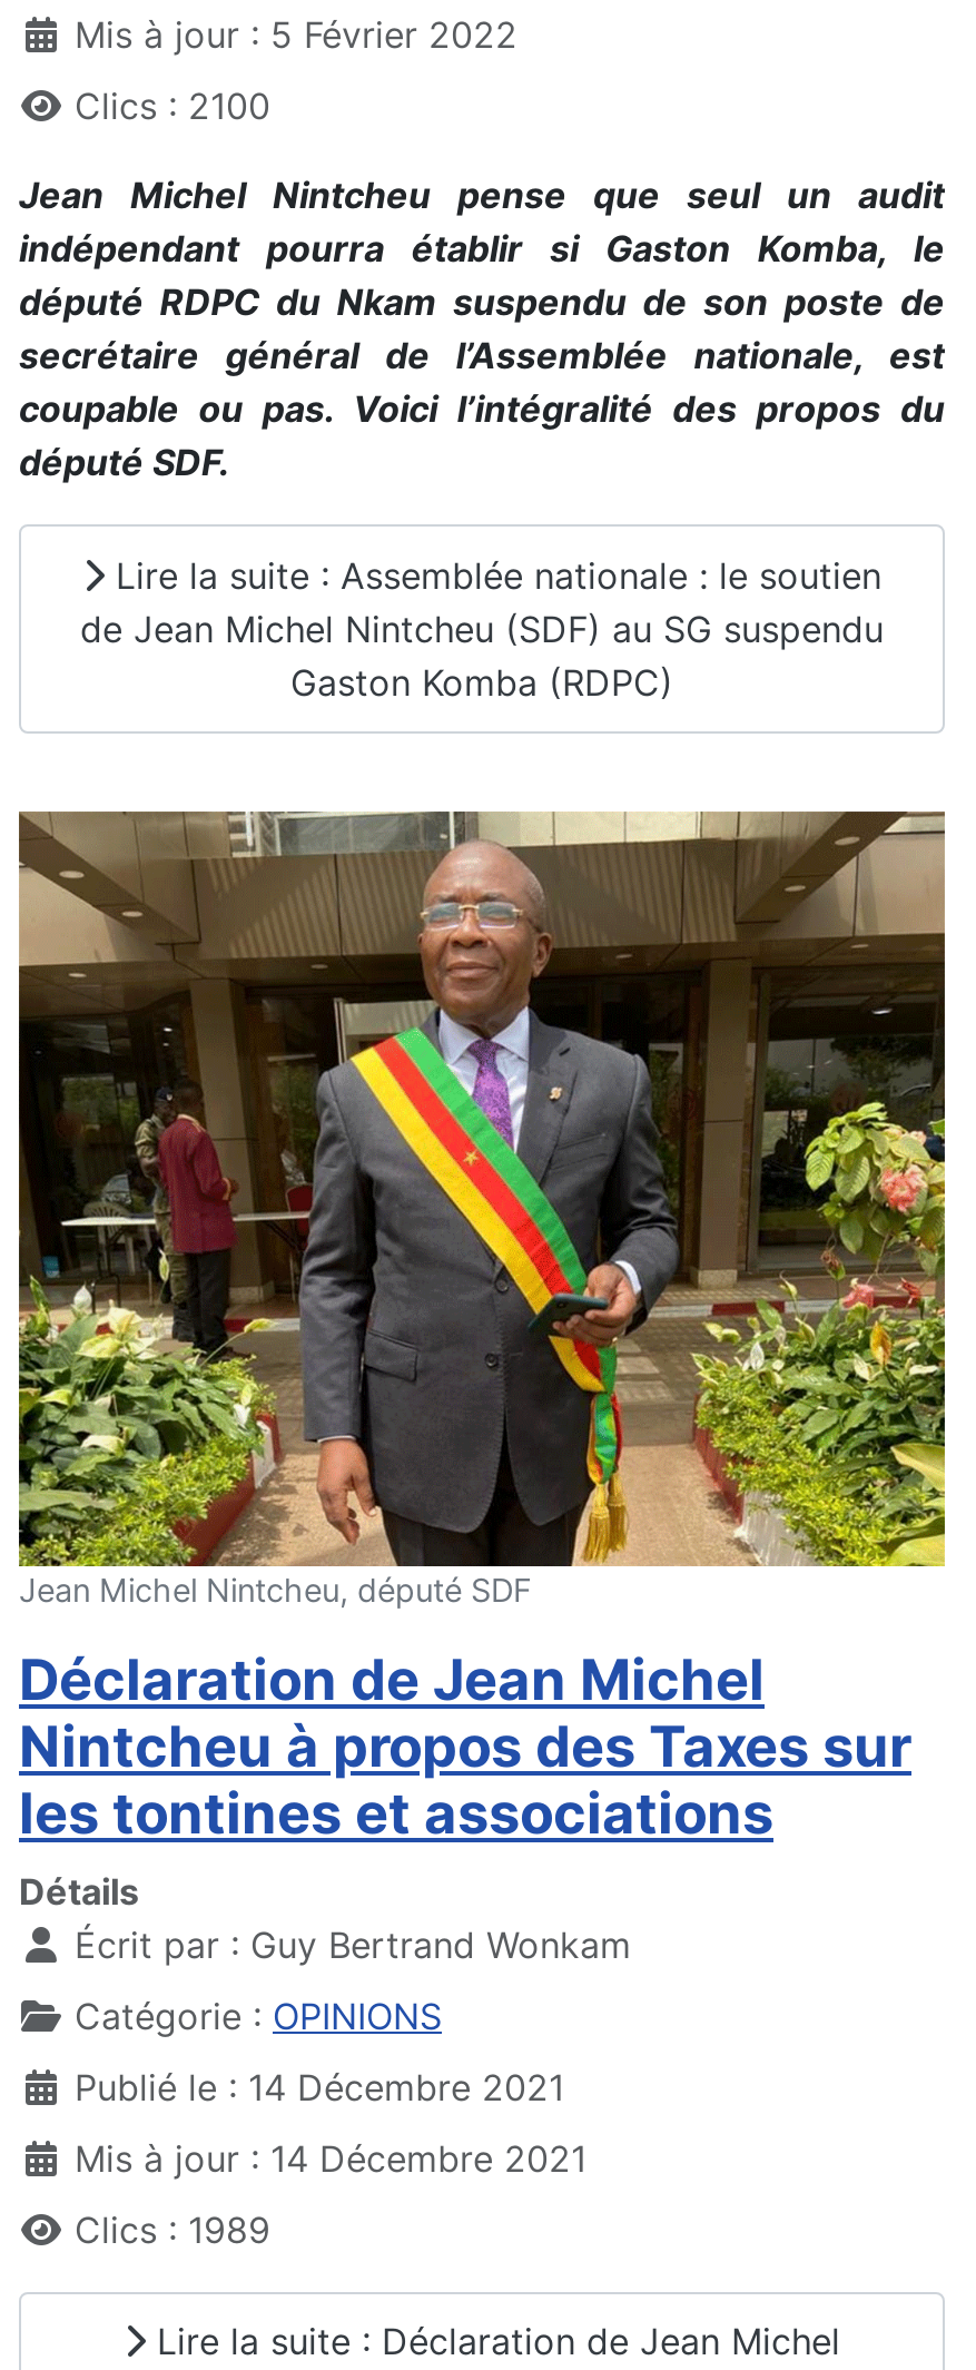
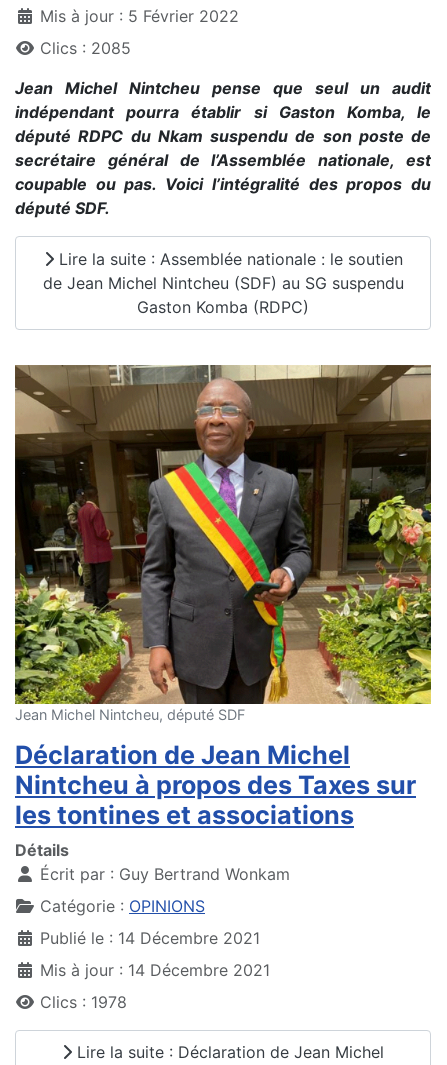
[75,85,270,129] Clics : 2100 -> [40,38,131,58] Clics : 2085
[75,2207,270,2252] Clics : 1989 -> [40,992,127,1012] Clics : 1978

